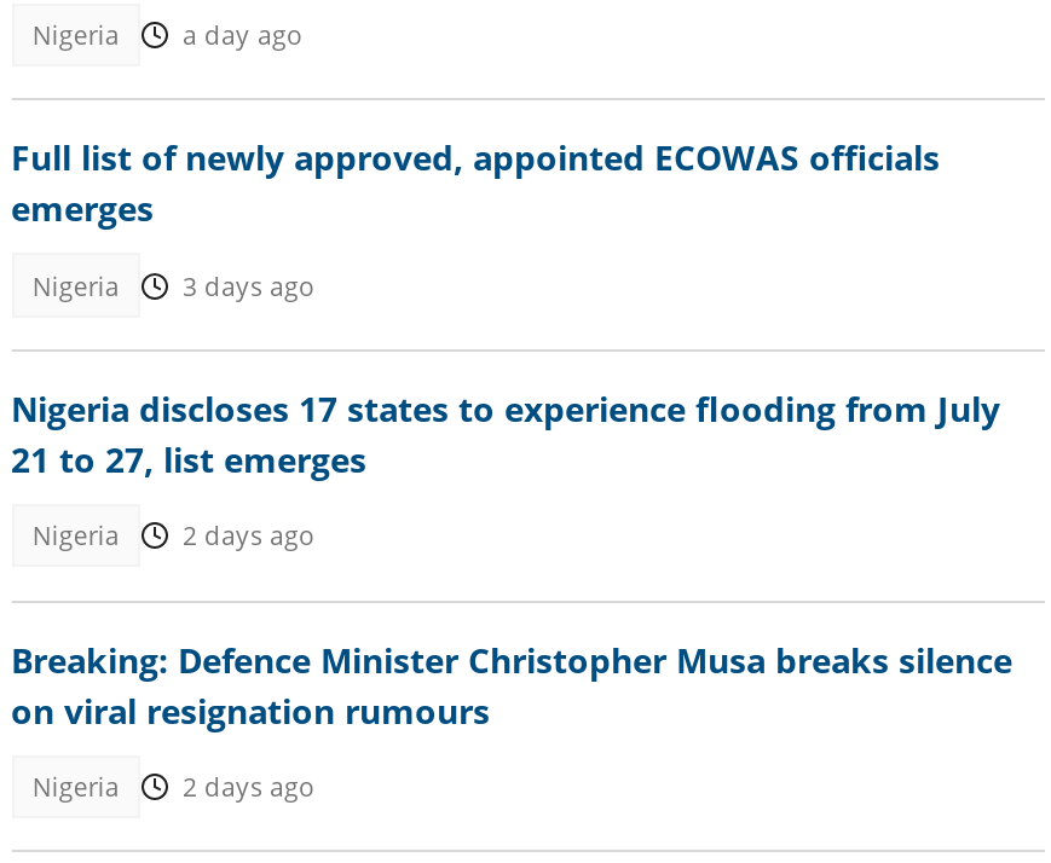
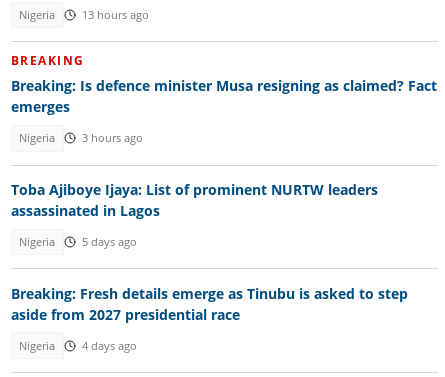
[183,18,304,52] a day ago -> [81,8,148,22] 13 hours ago
[11,135,940,181] Full list of newly approved, appointed ECOWAS officials -> [10,52,436,95] BREAKING | Breaking: Is defence minister Musa resigning as claimed? Fact
[32,268,316,302] Nigeria 3 days ago -> [19,131,142,145] Nigeria 3 hours ago
[11,386,1000,482] Nigeria discloses 17 states to experience flooding from July | 21 to 27, list emerges -> [10,180,377,220] Toba Ajiboye Ijaya: List of prominent NURTW leaders | assassinated in Lagos
[32,519,316,553] Nigeria 2 days ago -> [19,235,136,249] Nigeria 5 days ago
[11,636,1012,733] Breaking: Defence Minister Christopher Musa breaks silence | on viral resignation rumours -> [10,283,407,323] Breaking: Fresh details emerge as Tinubu is asked to step | aside from 2027 presidential race
[32,769,316,803] Nigeria 2 days ago -> [19,339,136,353] Nigeria 4 days ago

